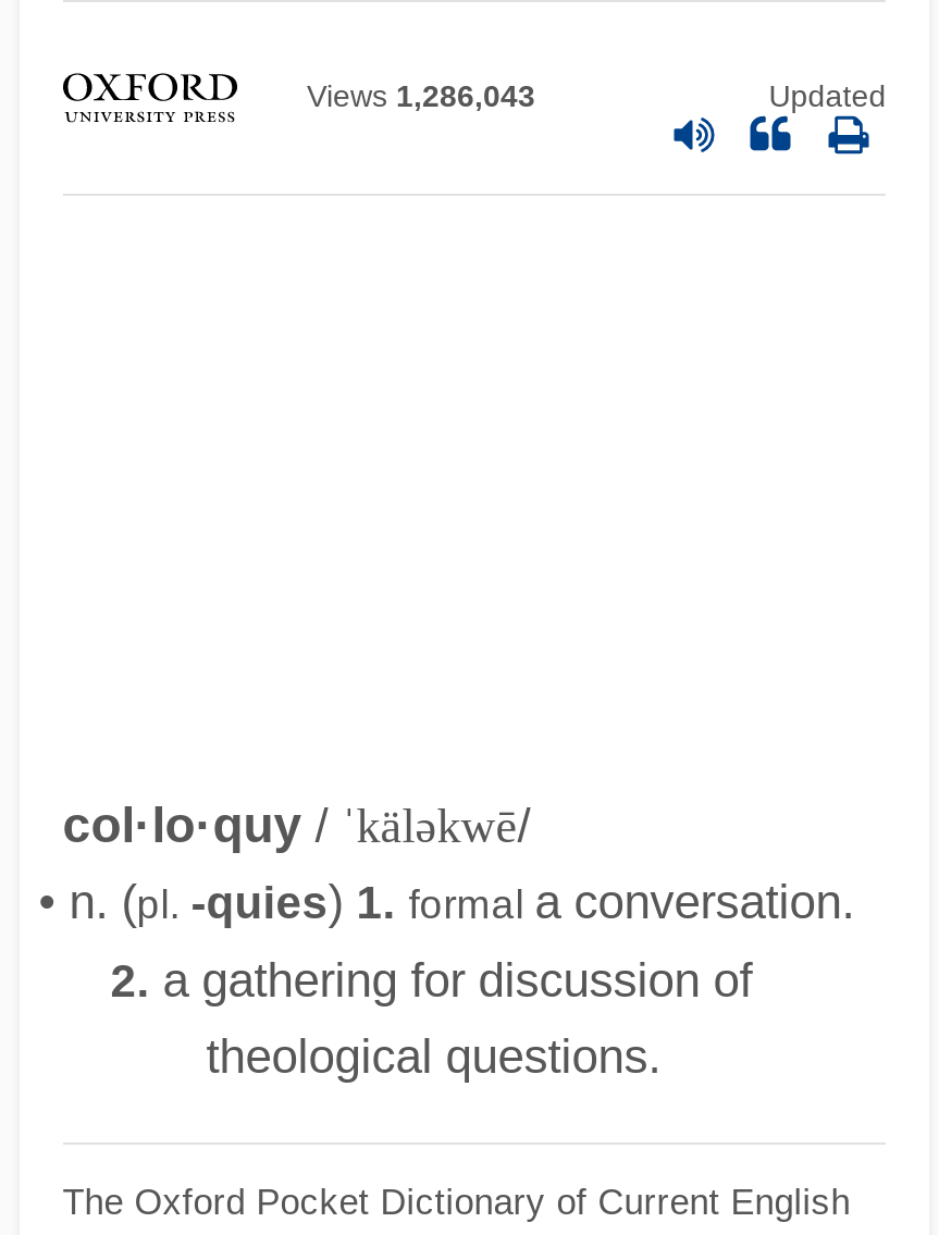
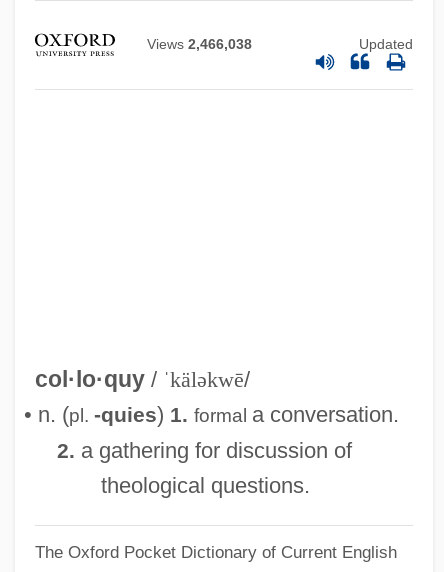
[307,79,535,114] Views 1,286,043 -> [147,36,252,52] Views 2,466,038

